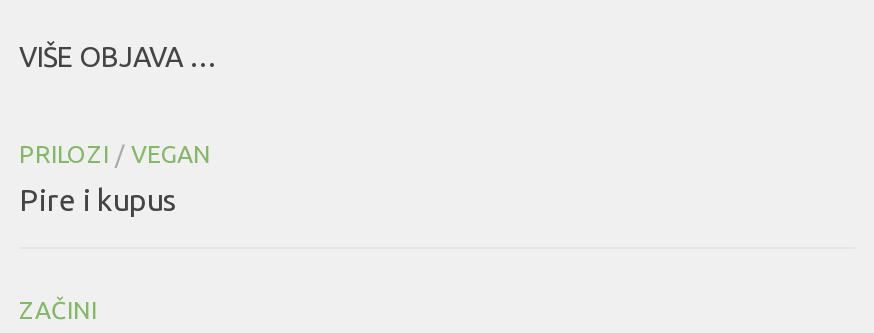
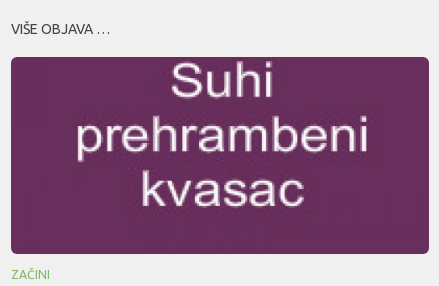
none -> [10,56,430,255] [image]
[19,142,211,218] PRILOZI / VEGAN | Pire i kupus -> none

